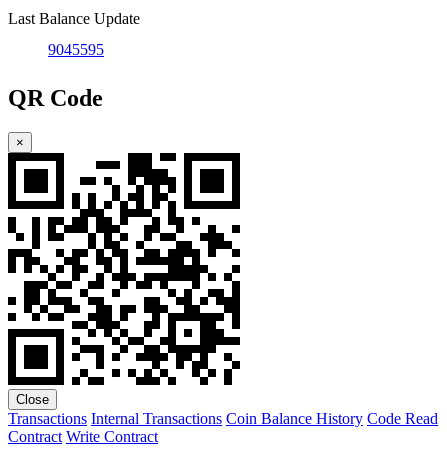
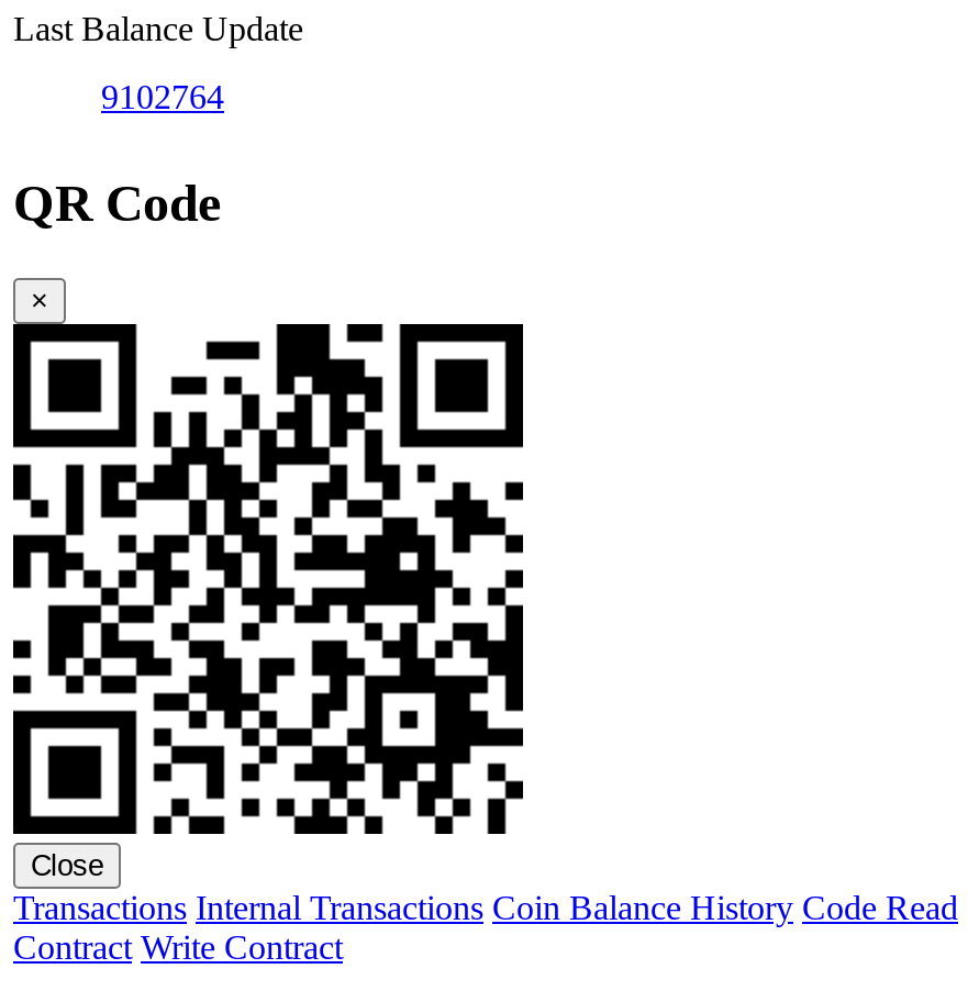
[48,41,104,58] 9045595 -> [101,78,224,116] 9102764

